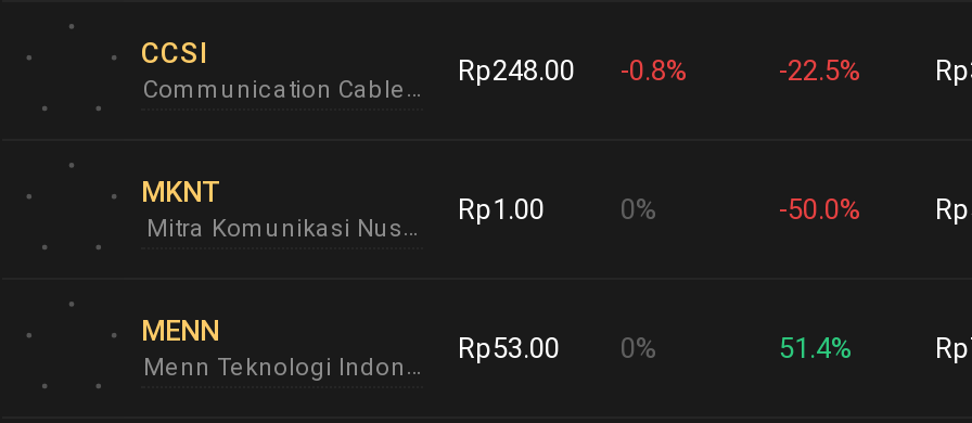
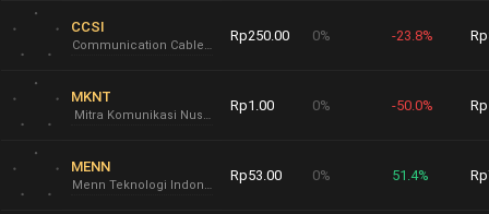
[458,54,861,87] Rp248.00 | -0.8% | -22.5% -> [230,27,433,44] Rp250.00 | 0% | -23.8%

